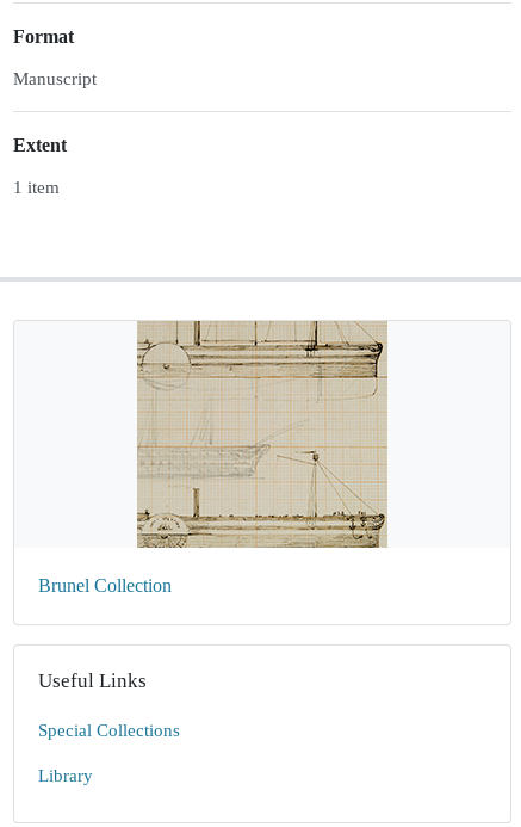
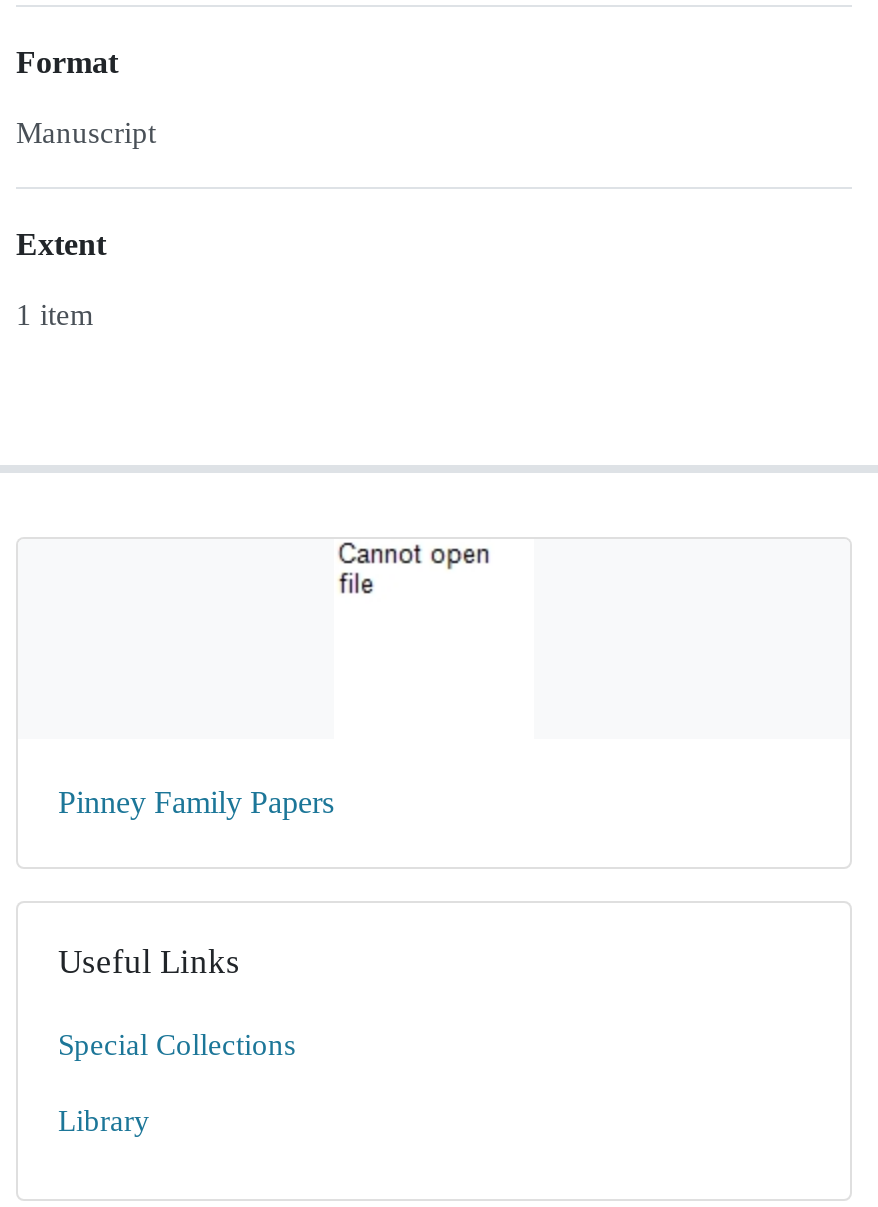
[136,320,389,549] [image] -> none
[38,575,172,595] Brunel Collection -> [58,785,334,819] Pinney Family Papers

